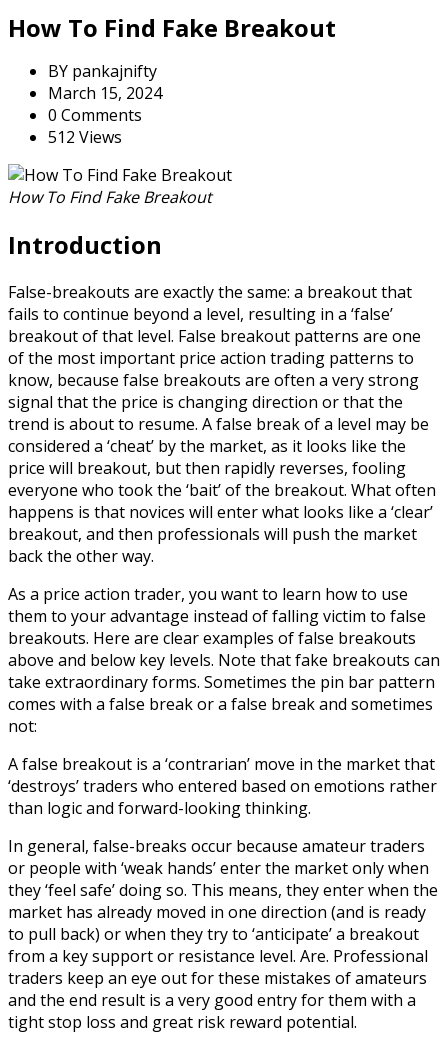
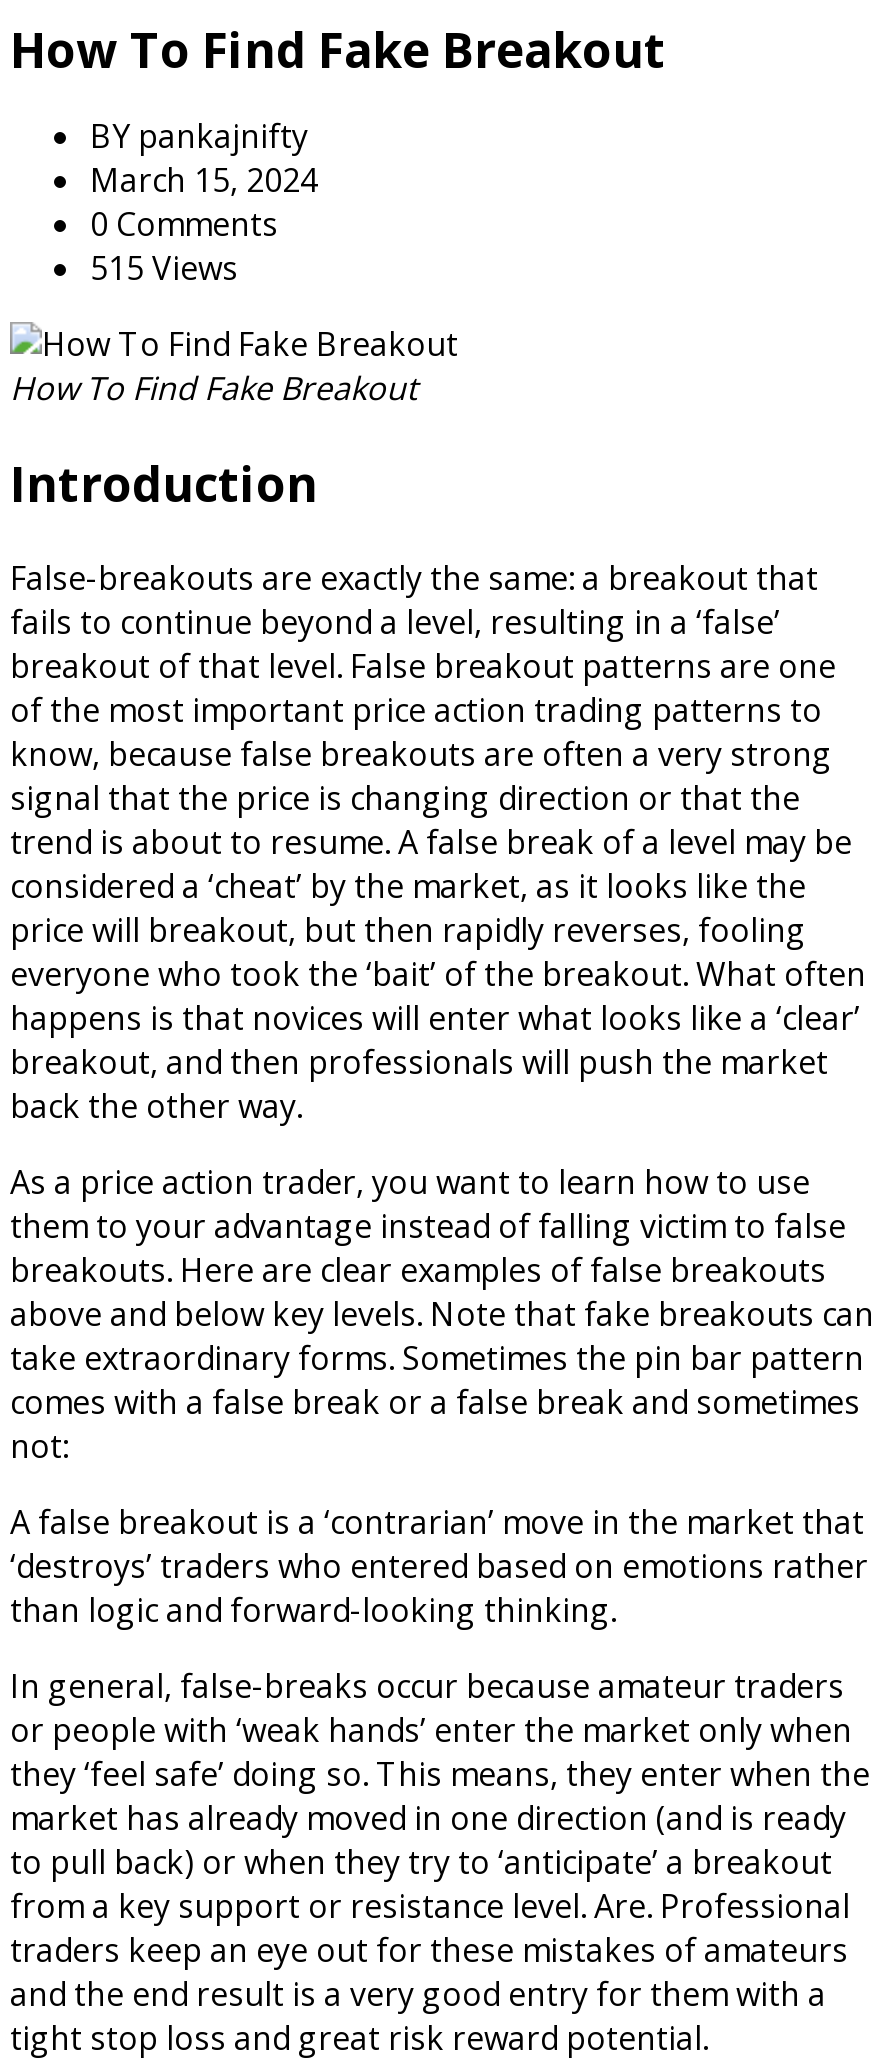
[48,126,122,148] 512 Views -> [90,246,238,290] 515 Views

